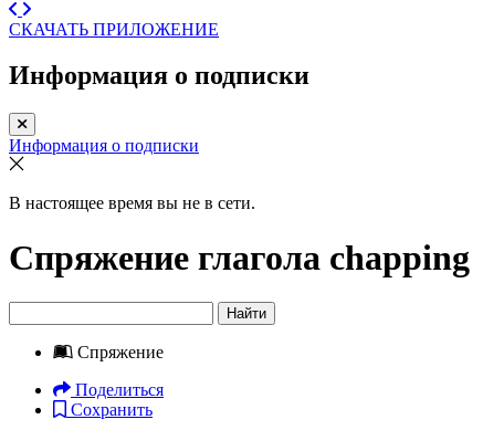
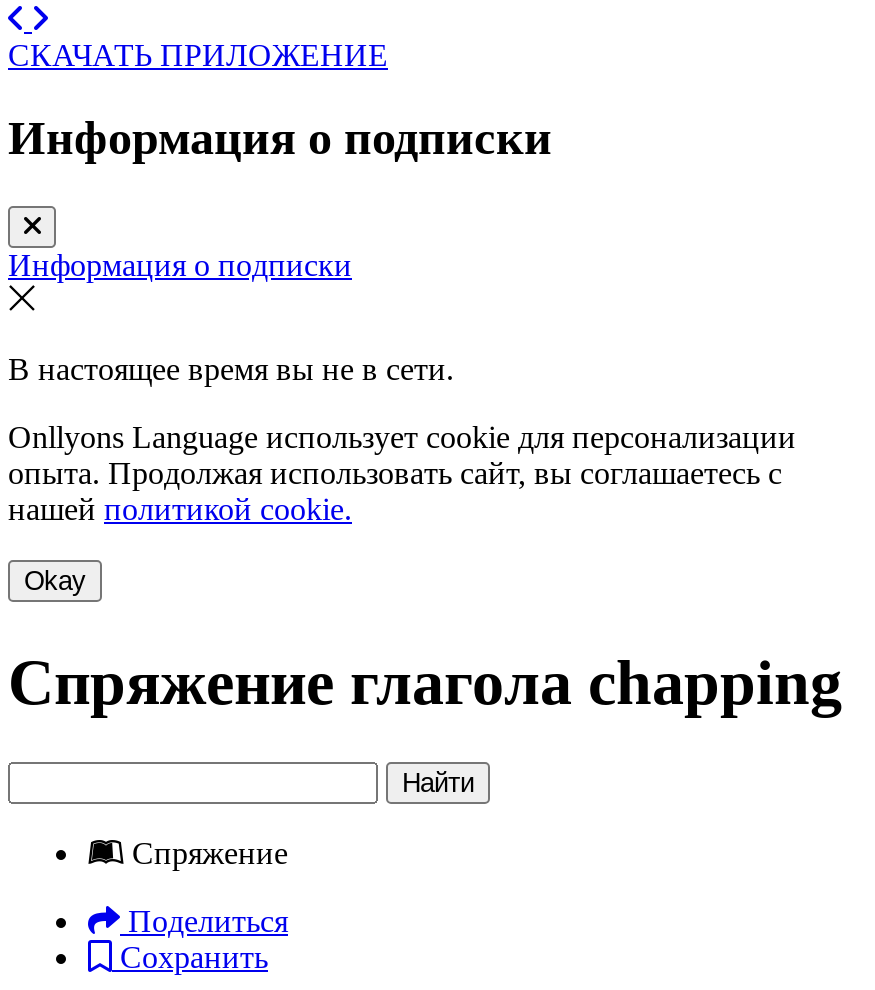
none -> [8,421,796,597] Onllyons Language использует cookie для персонализации | опыта. Продолжая использовать сайт, вы соглашаетесь с | нашей политикой cookie. | Okay

